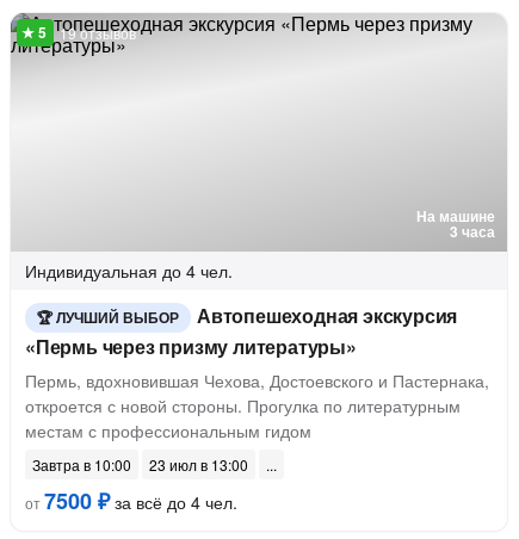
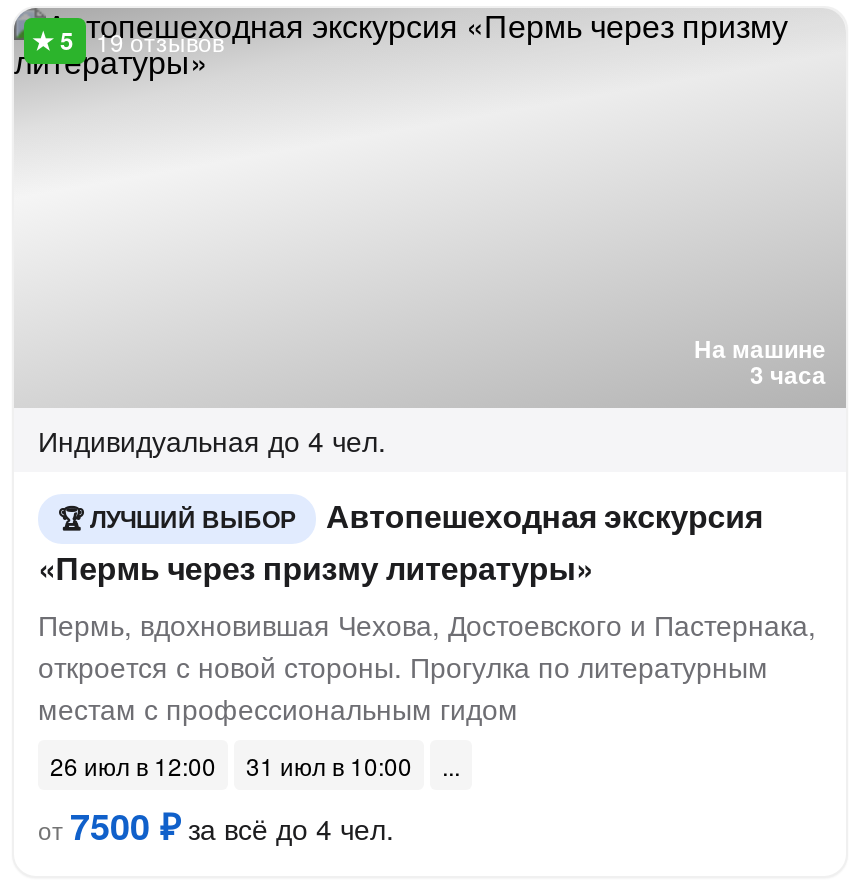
[32,454,248,475] Завтра в 10:00 | 23 июл в 13:00 -> [50,748,412,782] 26 июл в 12:00 | 31 июл в 10:00

